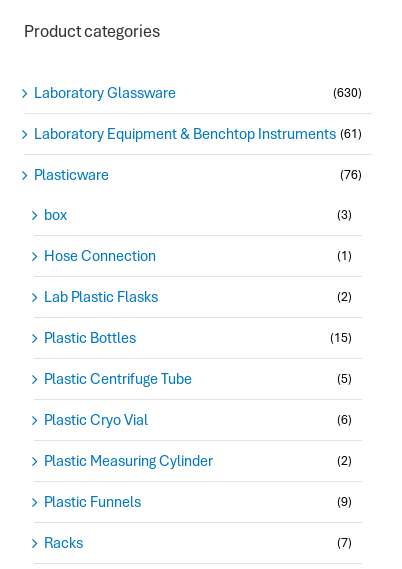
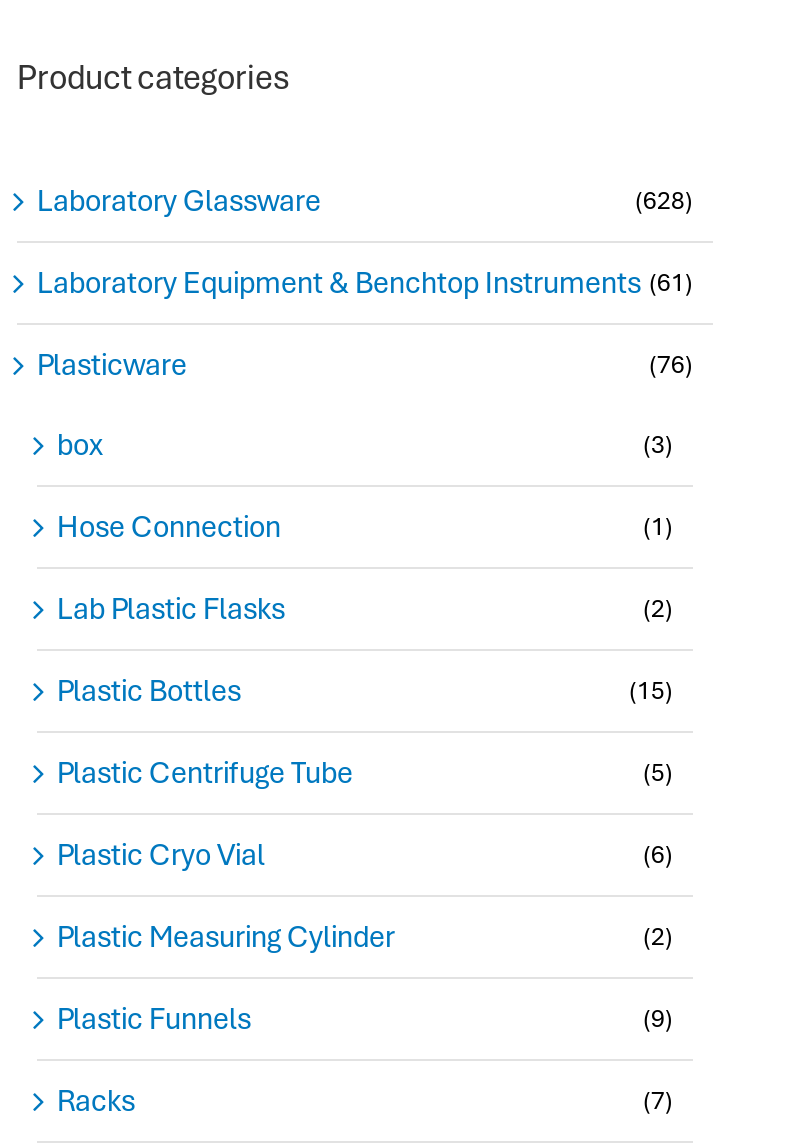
[333,85,362,101] (630) -> [635,184,693,216] (628)

